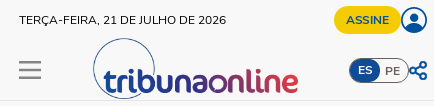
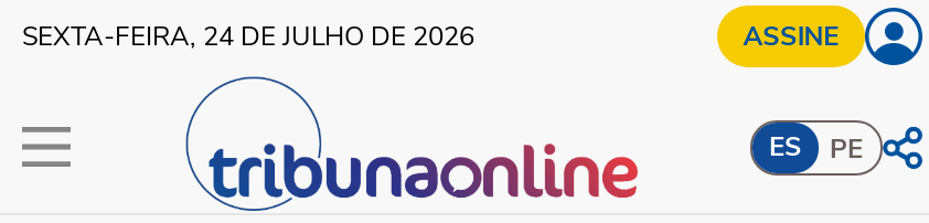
[19,12,226,28] TERÇA-FEIRA, 21 DE JULHO DE 2026 -> [22,19,474,54] SEXTA-FEIRA, 24 DE JULHO DE 2026

